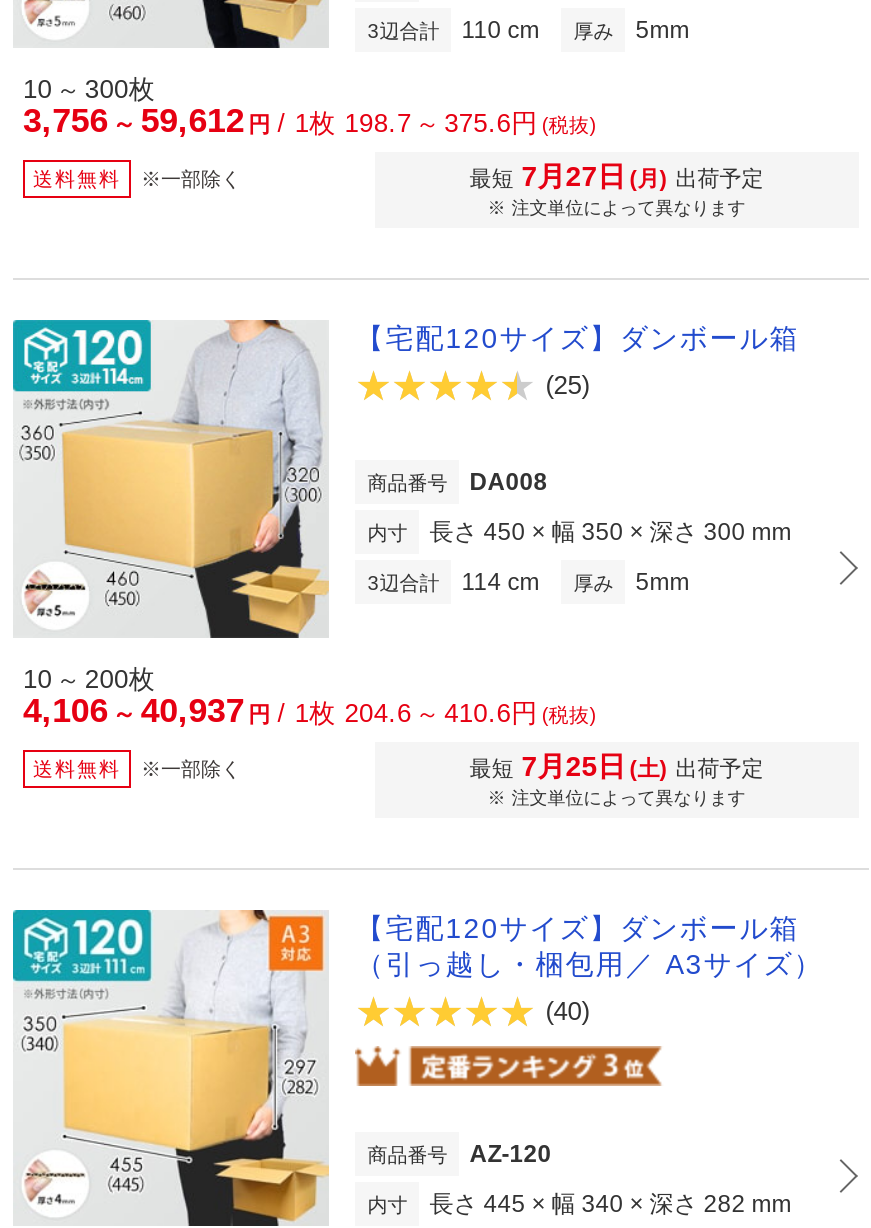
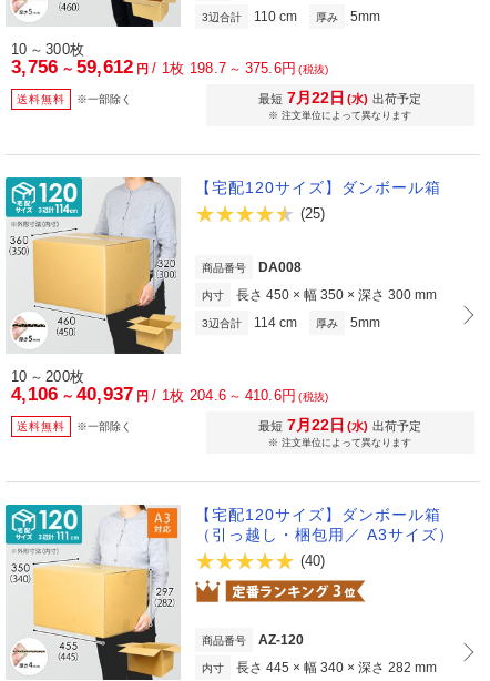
[470,160,764,192] 最短 7月27日 (月) 出荷予定 -> [259,89,422,107] 最短 7月22日 (水) 出荷予定
[470,749,764,781] 最短 7月25日 (土) 出荷予定 -> [259,415,422,433] 最短 7月22日 (水) 出荷予定

